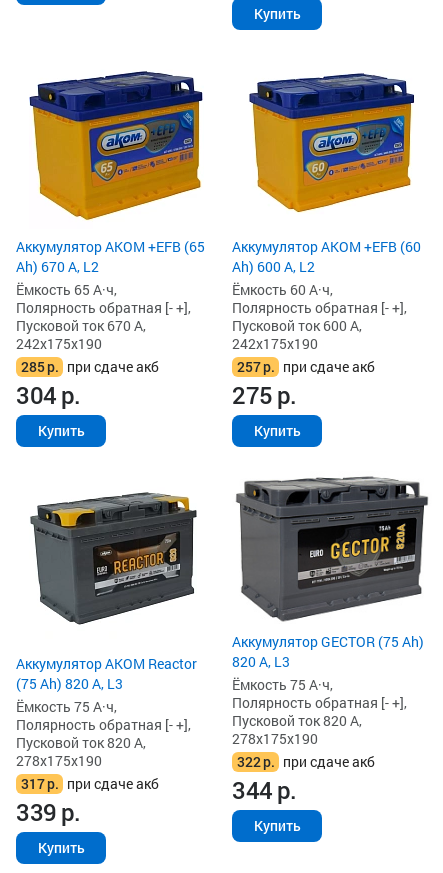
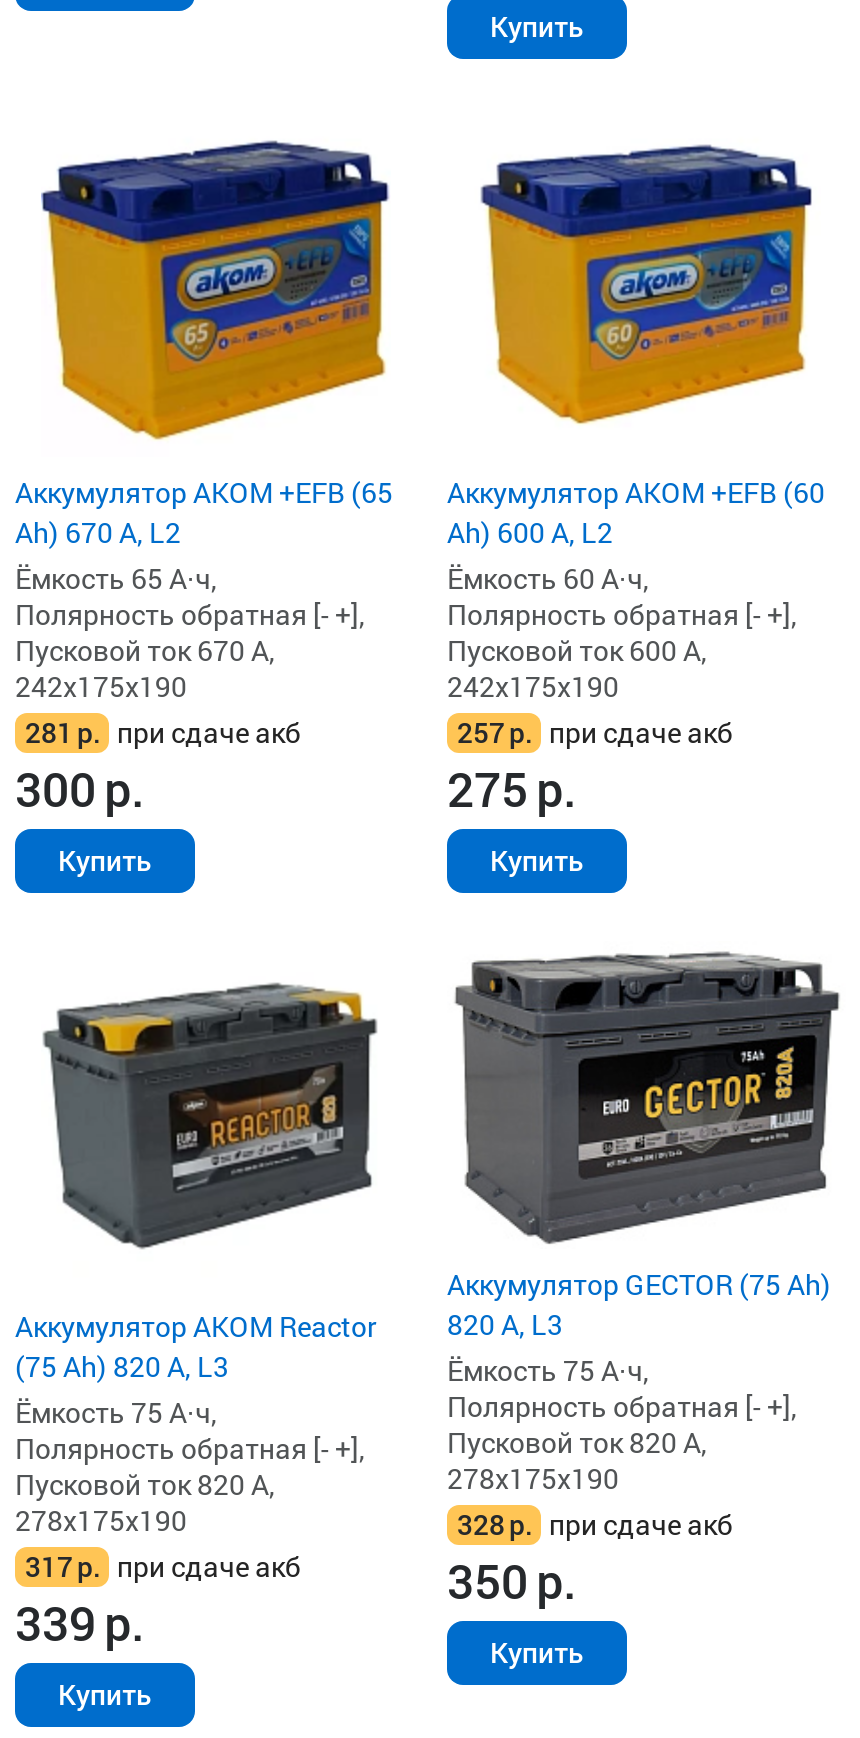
[21,357,159,376] 285 р. при сдаче акб -> [25,713,301,751] 281 р. при сдаче акб
[16,379,81,411] 304 р. -> [15,757,144,821] 300 р.
[237,752,375,771] 322 р. при сдаче акб -> [457,1505,733,1543] 328 р. при сдаче акб
[232,774,297,806] 344 р. -> [447,1549,576,1613] 350 р.

